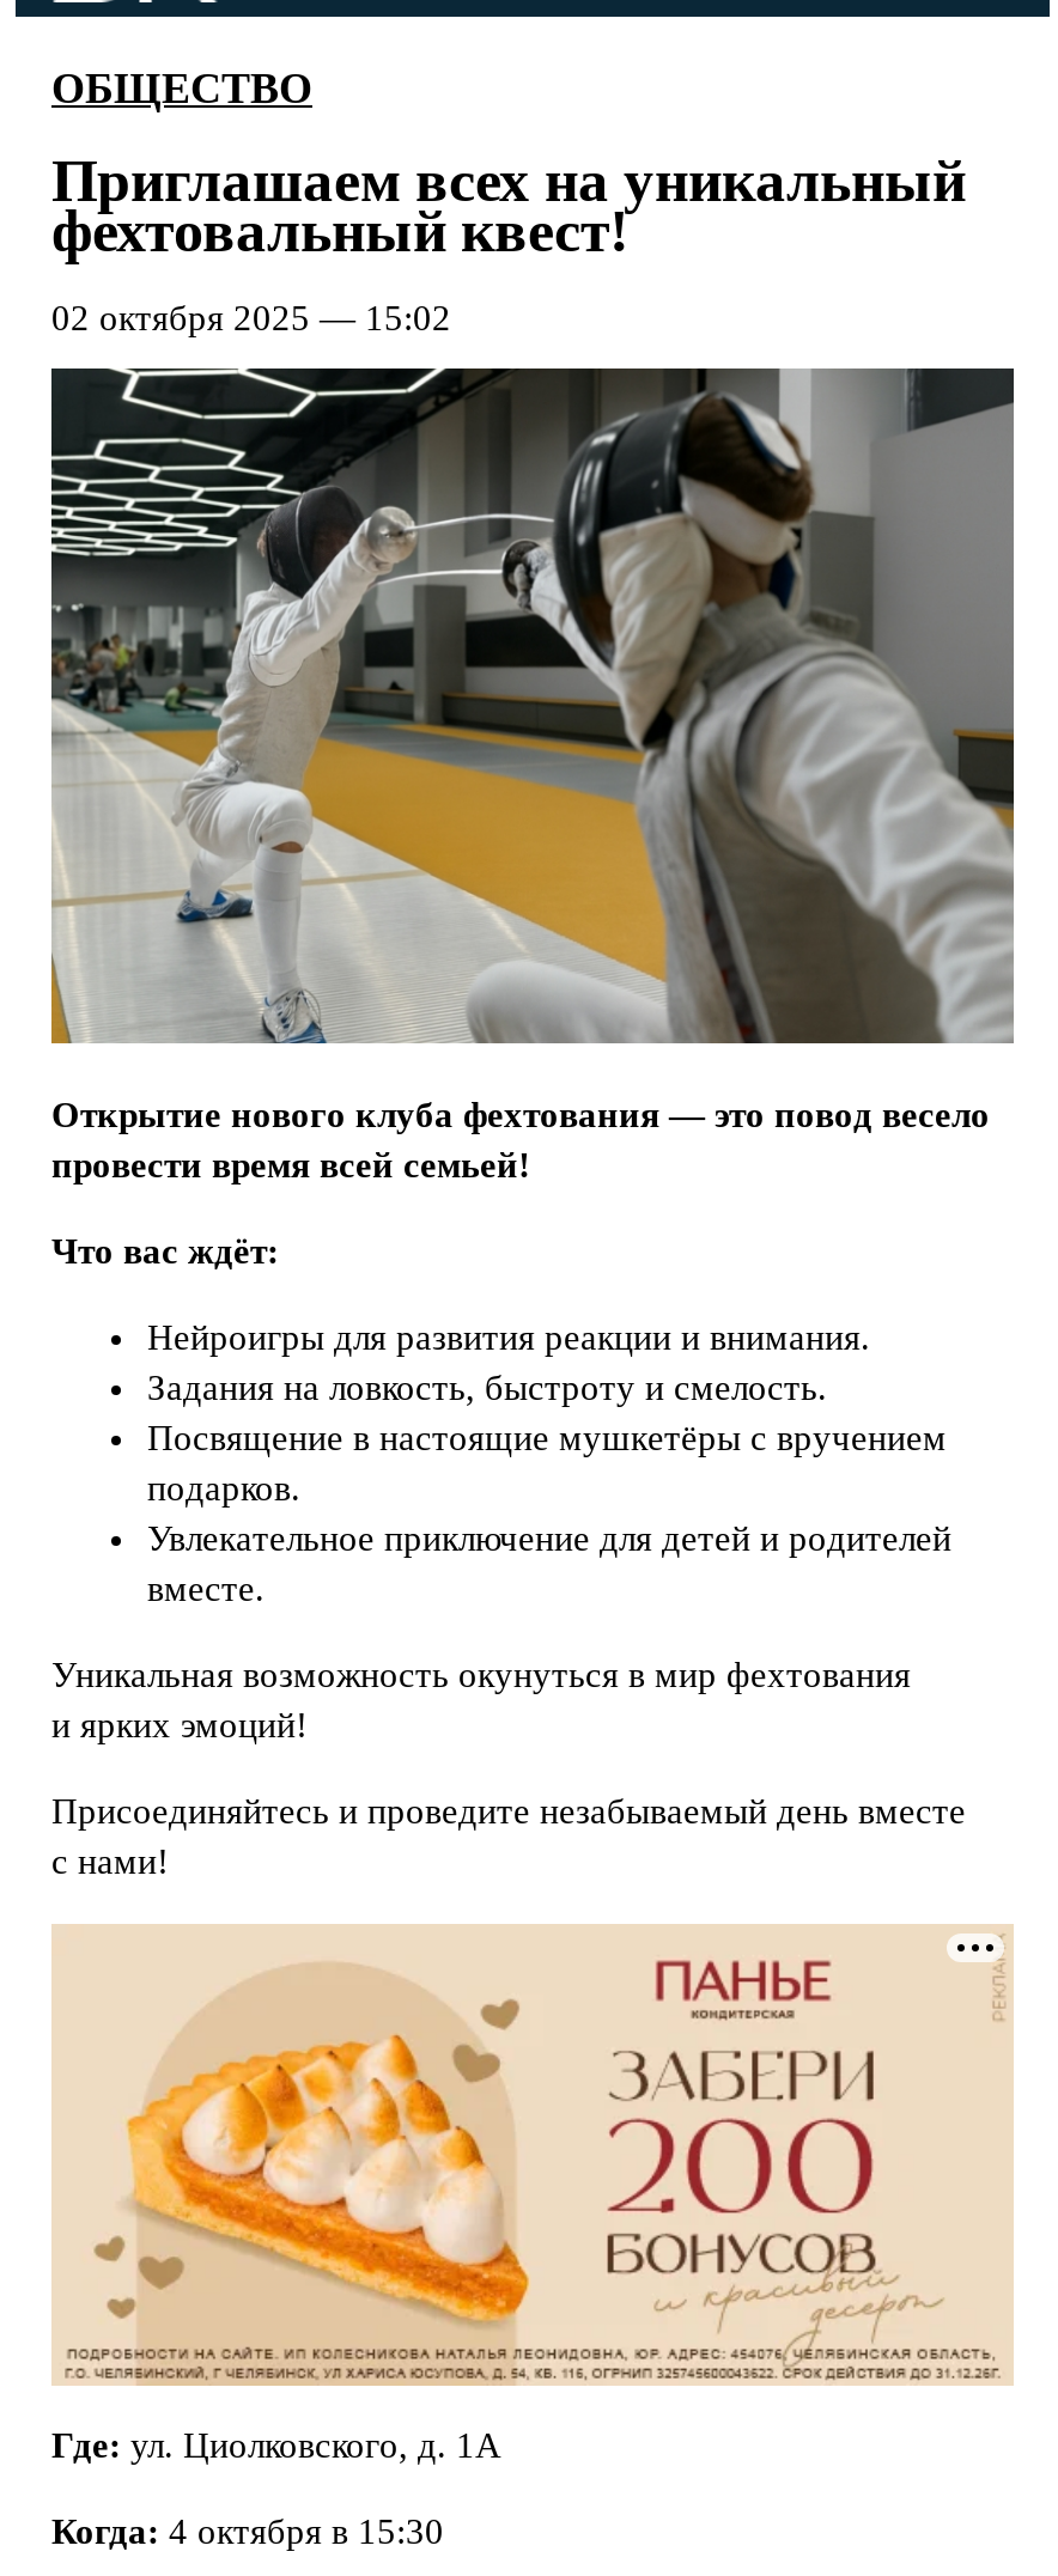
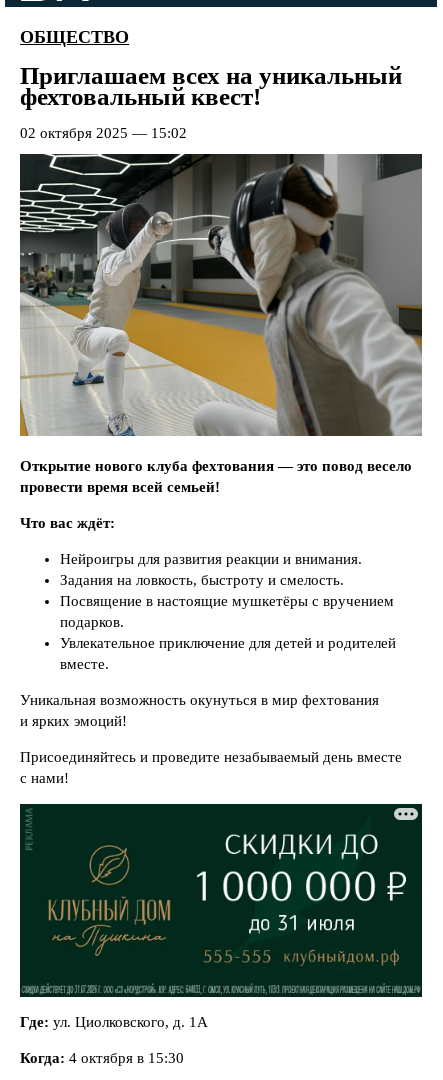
[51,1924,1014,2386] [image] -> [19,803,423,998] [image]

